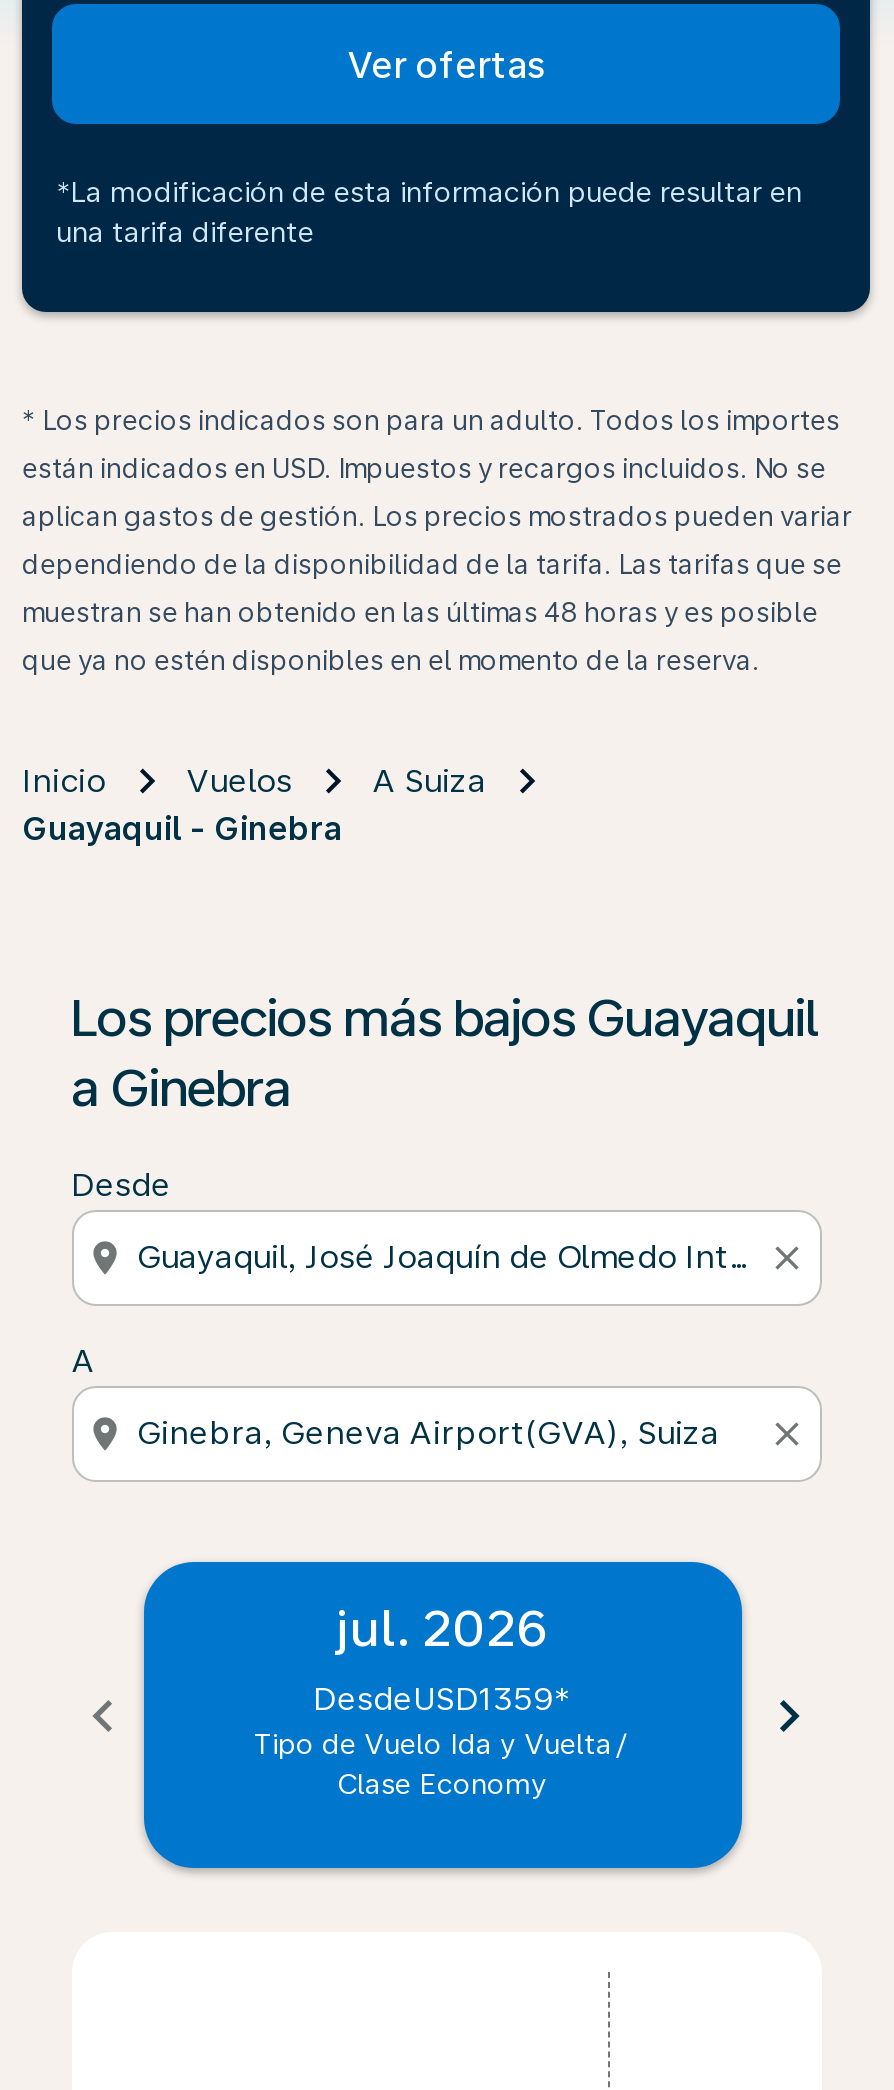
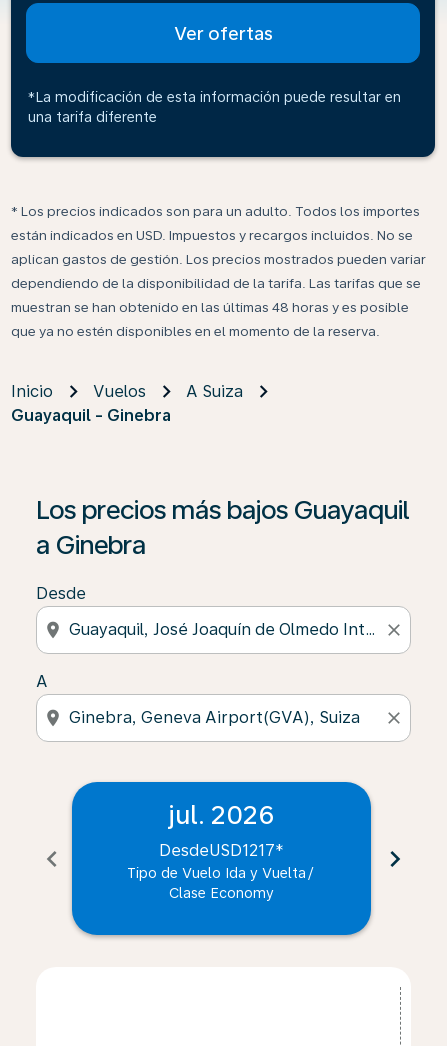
[313,1680,571,1718] DesdeUSD1359* -> [158,841,283,860] DesdeUSD1217*

